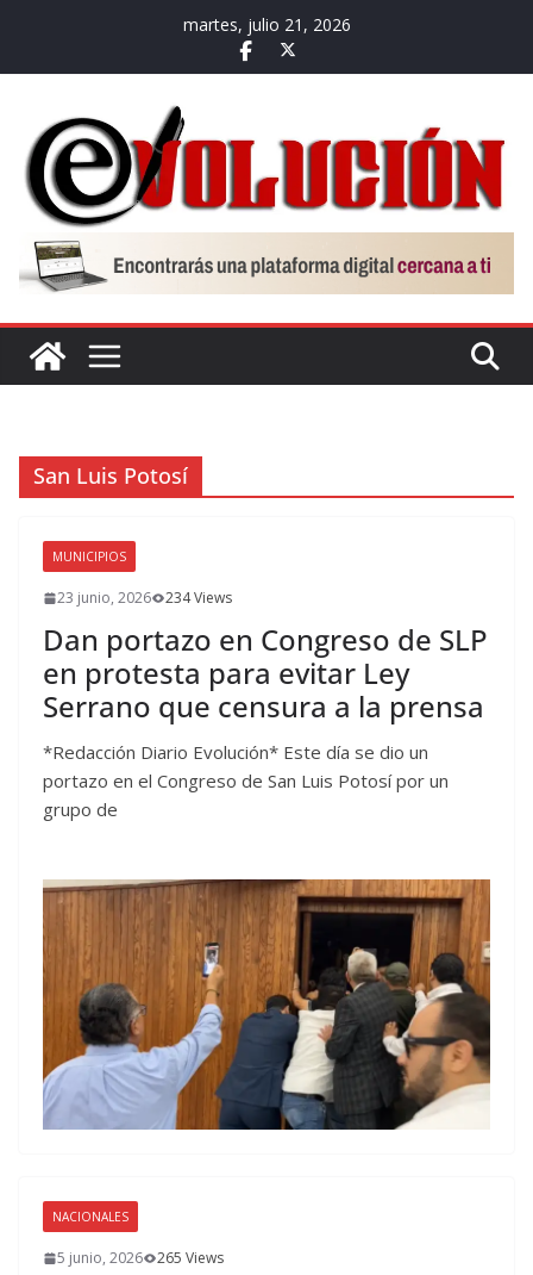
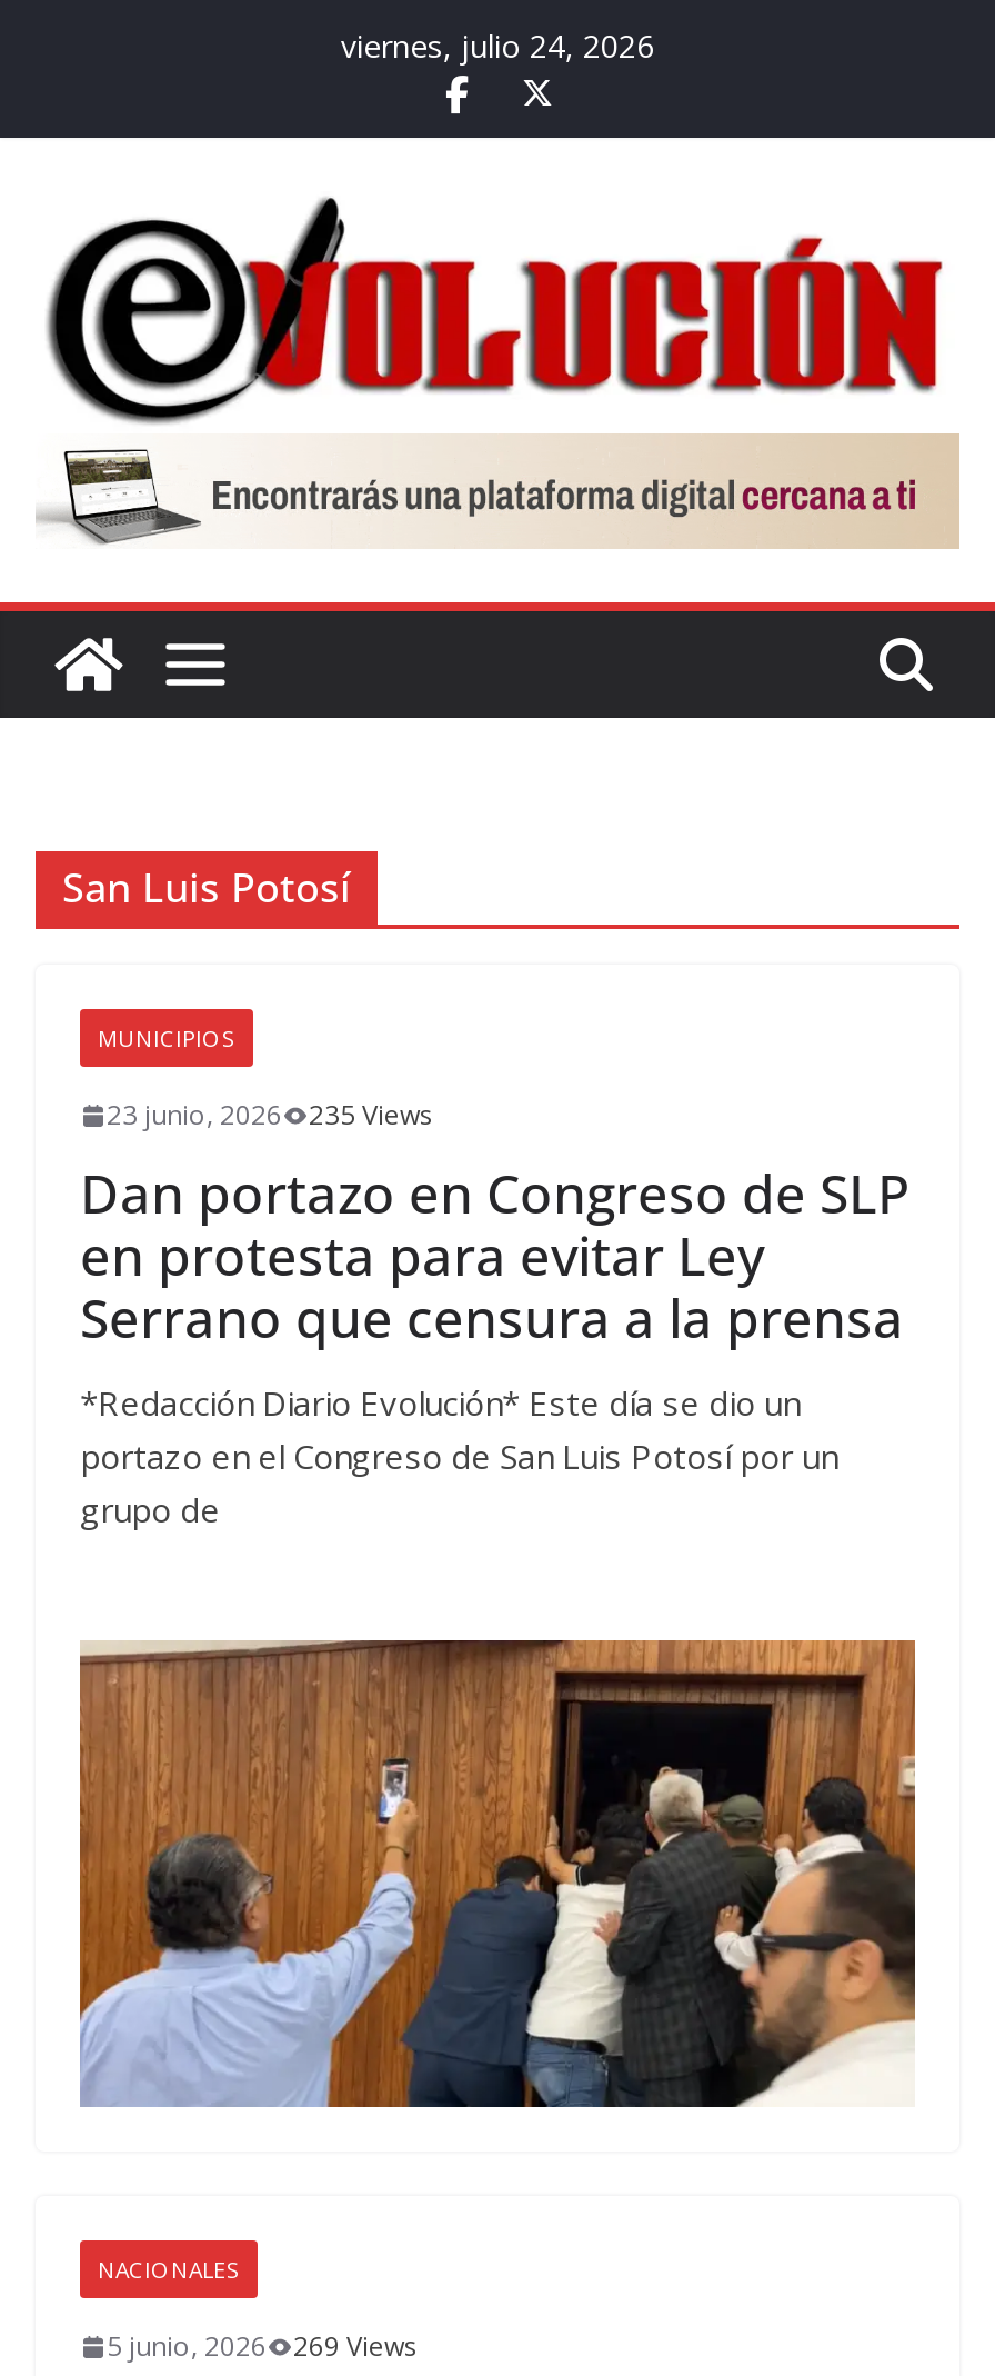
[183,13,350,36] martes, julio 21, 2026 -> [341,24,654,67] viernes, julio 24, 2026
[57,588,232,608] 23 junio, 2026 234 Views -> [107,1096,433,1134] 23 junio, 2026 235 Views
[57,1248,224,1268] 5 junio, 2026 265 Views -> [107,2328,418,2366] 5 junio, 2026 269 Views

